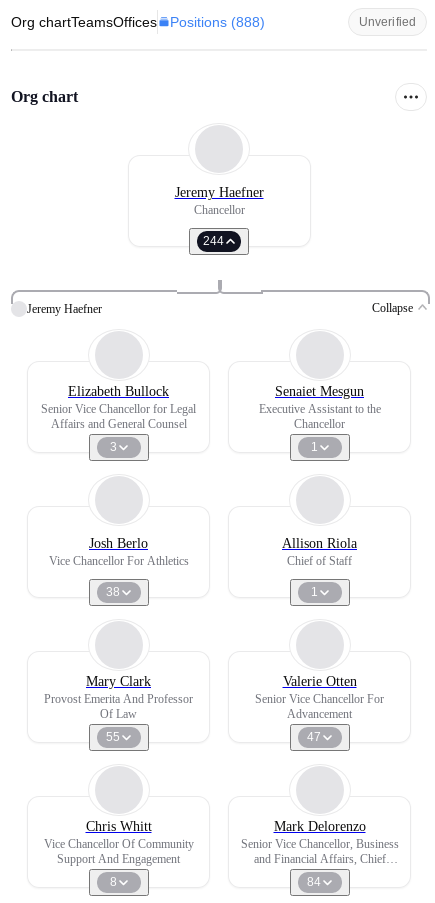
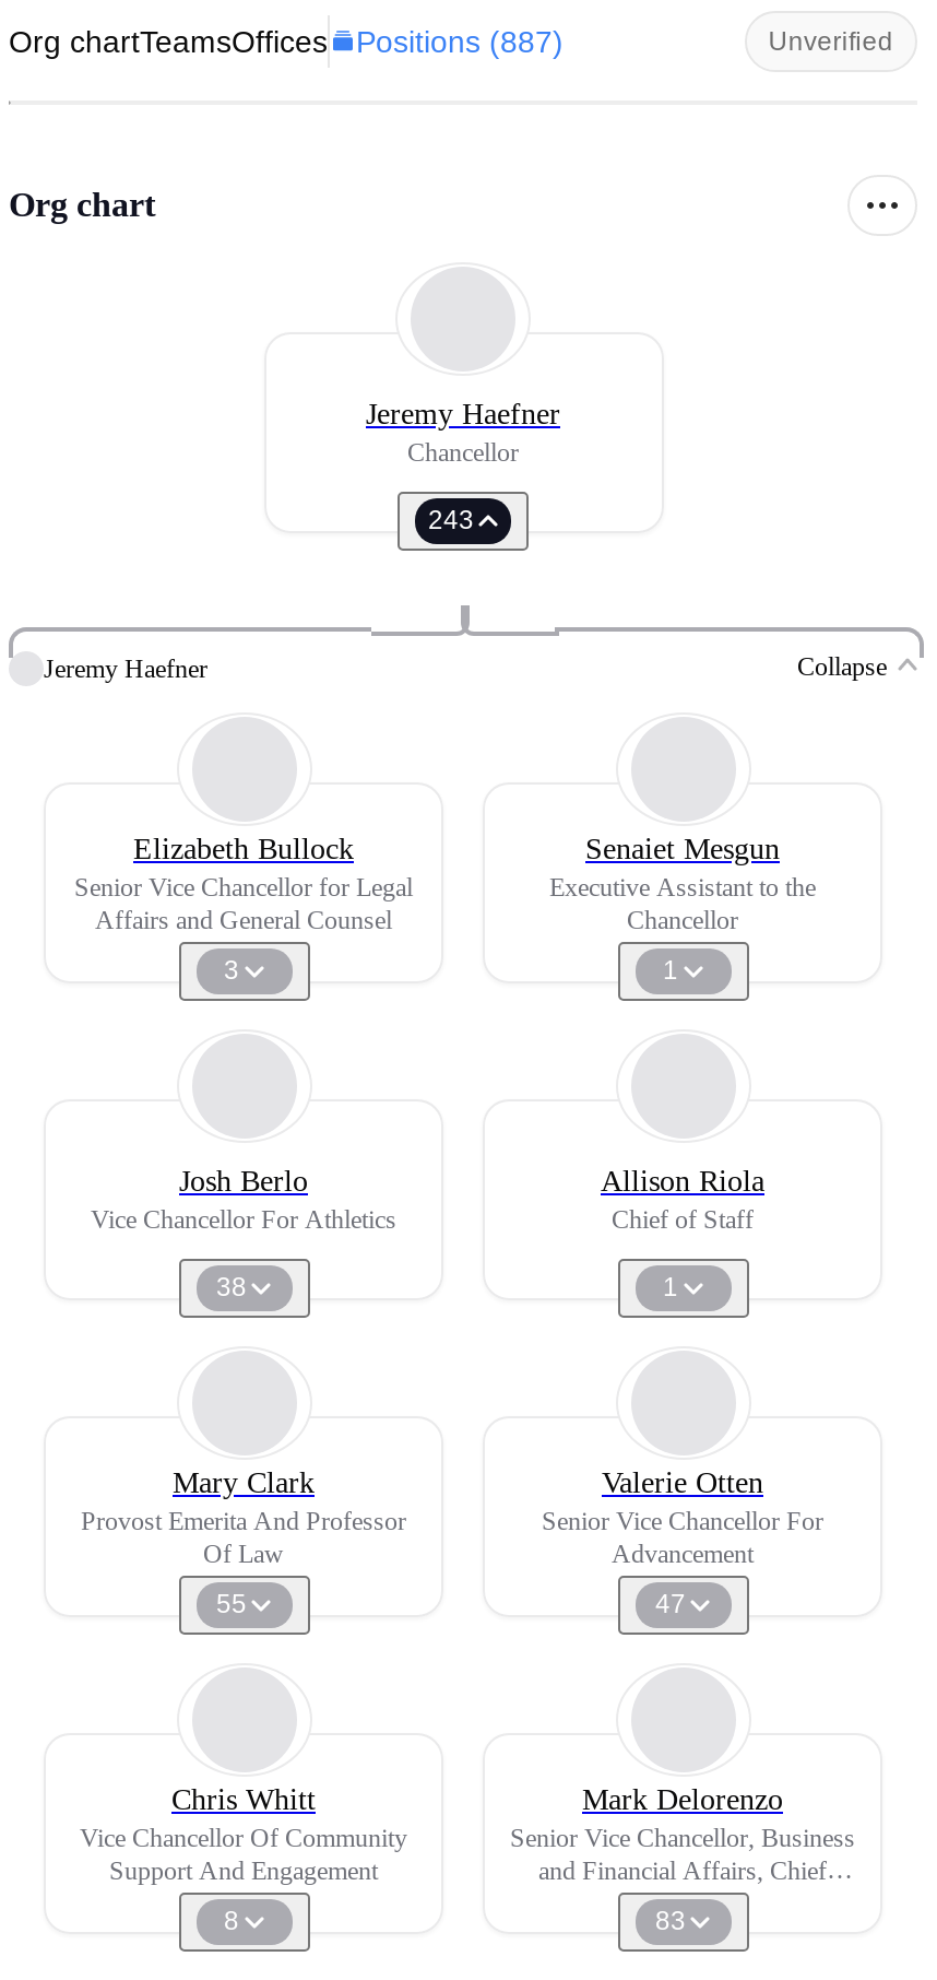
[11,14,265,30] Org chartTeamsOffices Positions (888) -> [9,24,564,59] Org chartTeamsOffices Positions (887)
[203,234,224,248] 244 -> [428,505,474,535] 243
[307,875,321,889] 84 -> [655,1906,686,1936] 83

